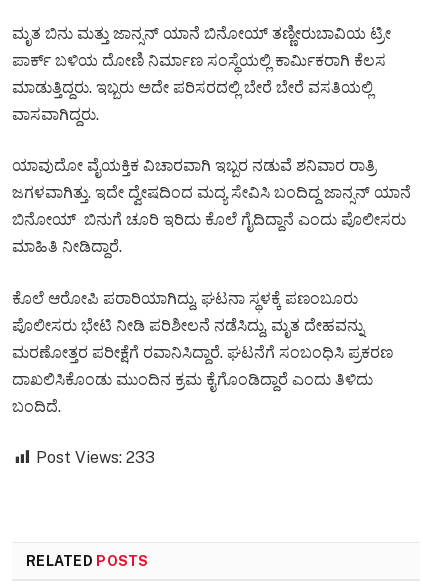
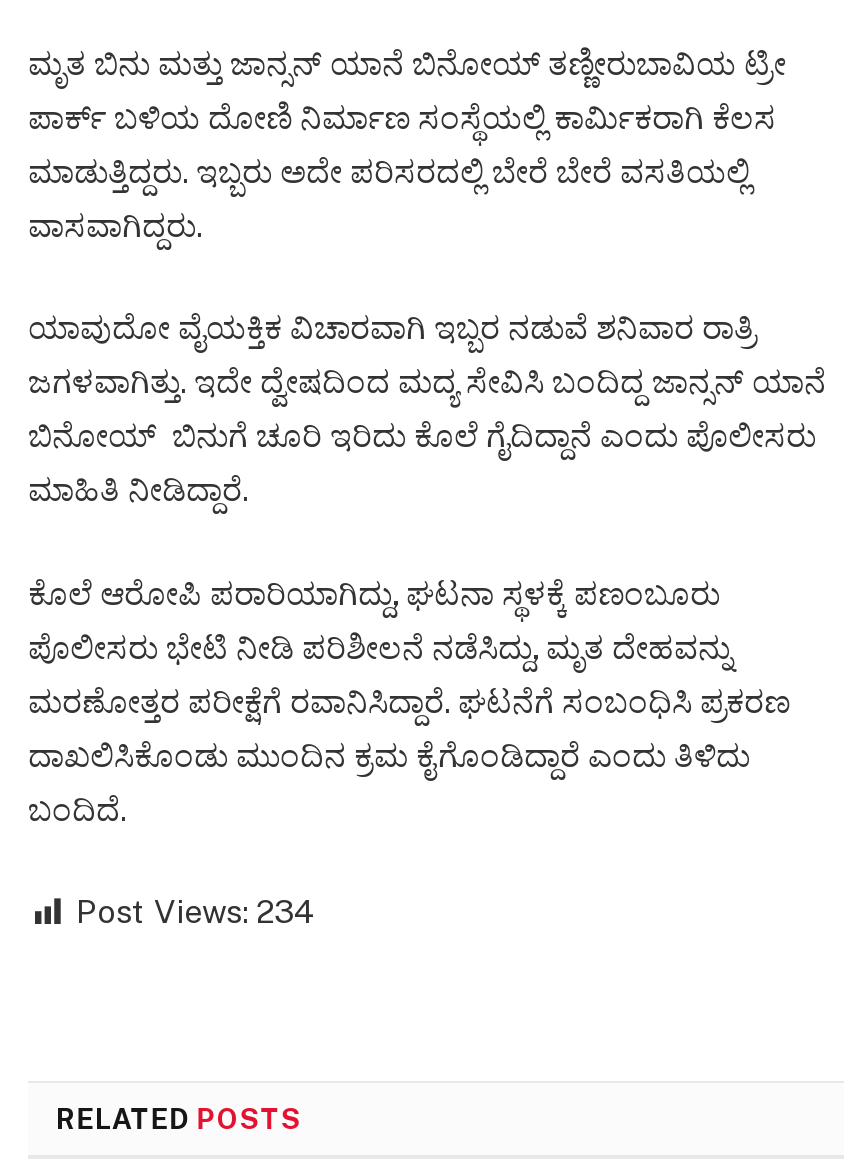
[36,448,155,467] Post Views: 233 -> [76,894,316,932] Post Views: 234

